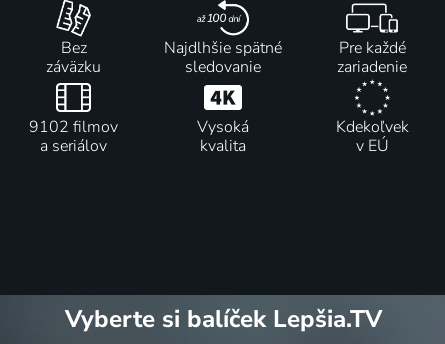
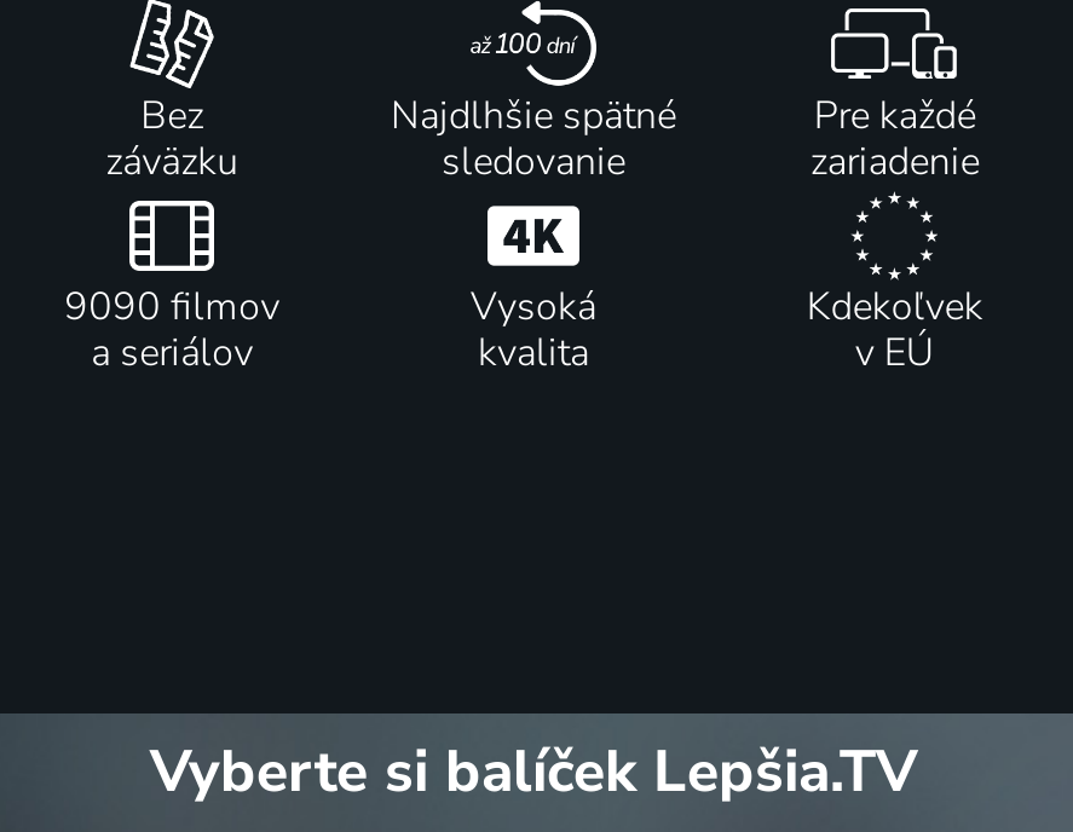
[29,116,118,138] 9102 filmov -> [65,281,280,334] 9090 filmov

